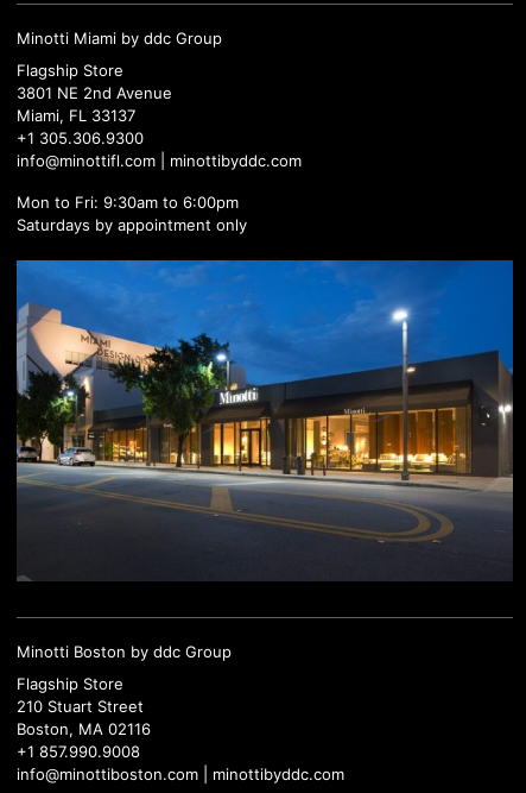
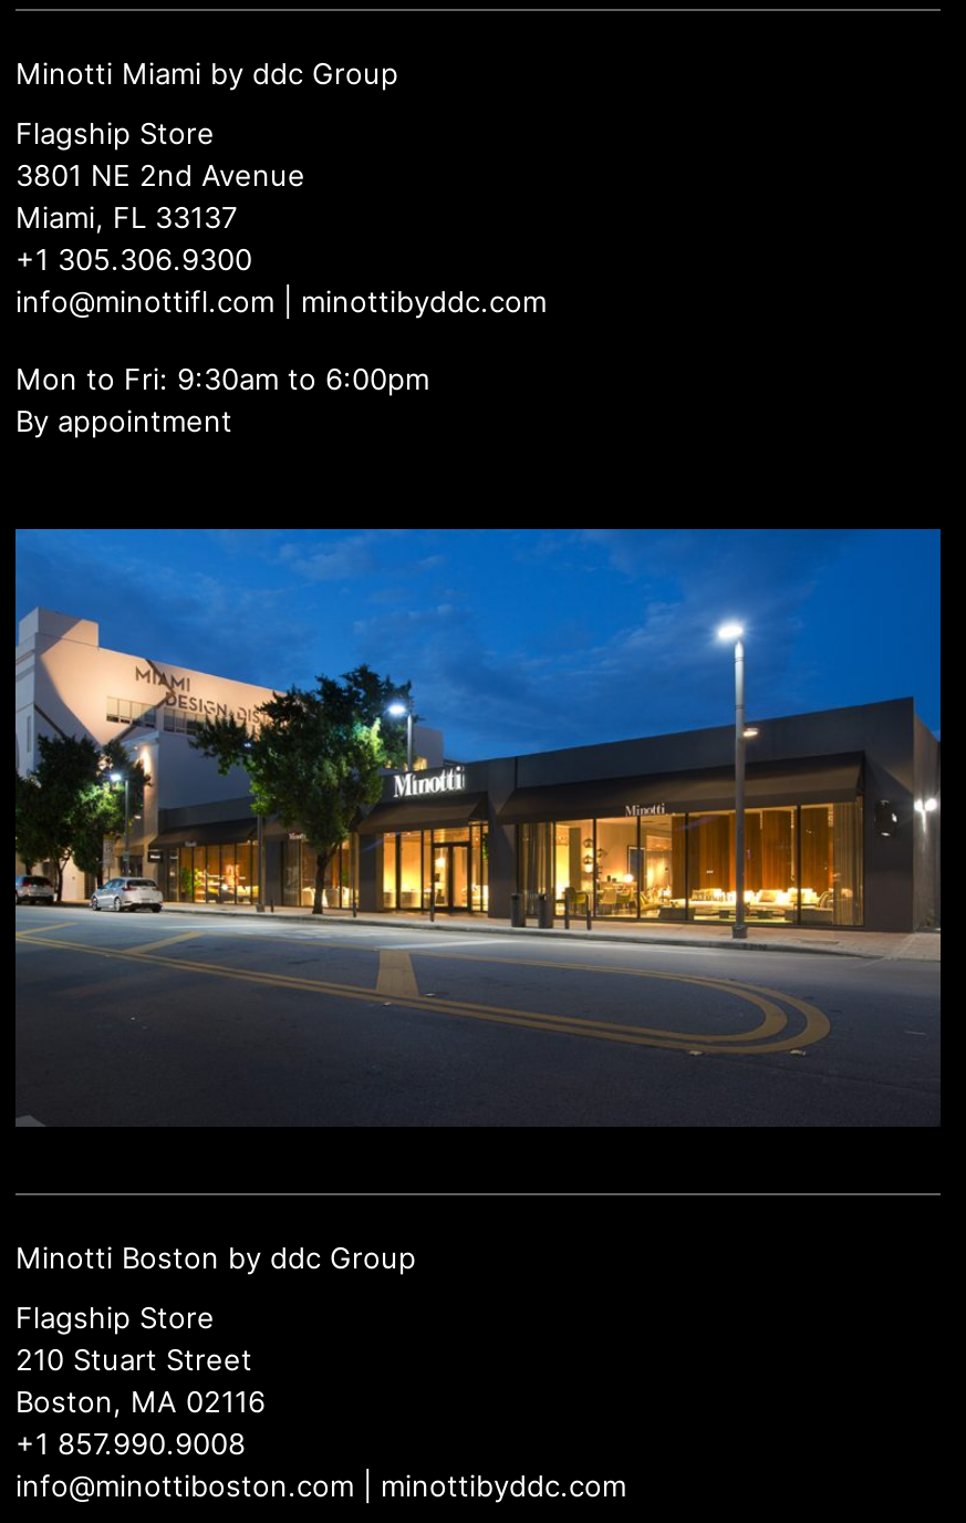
[17,215,247,234] Saturdays by appointment only -> [15,404,232,439] By appointment

